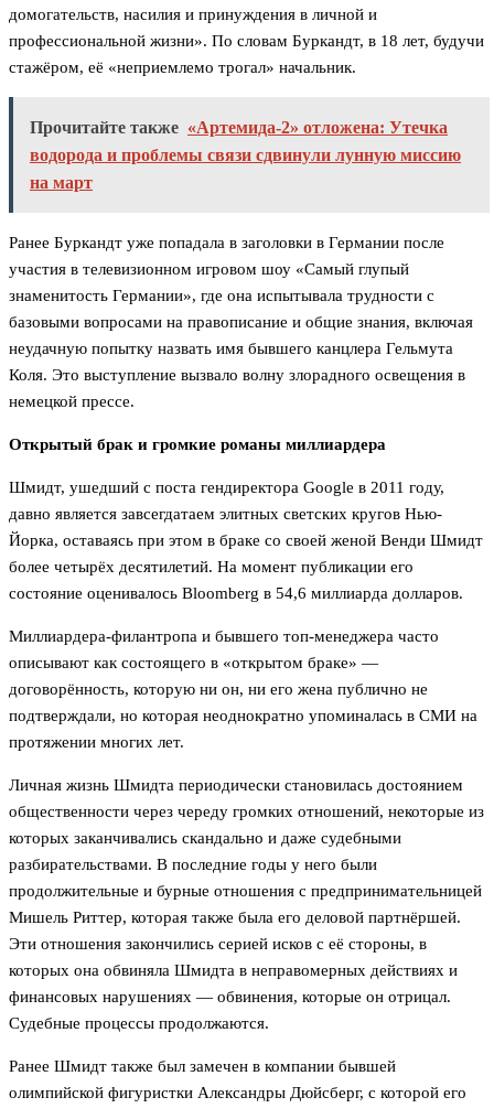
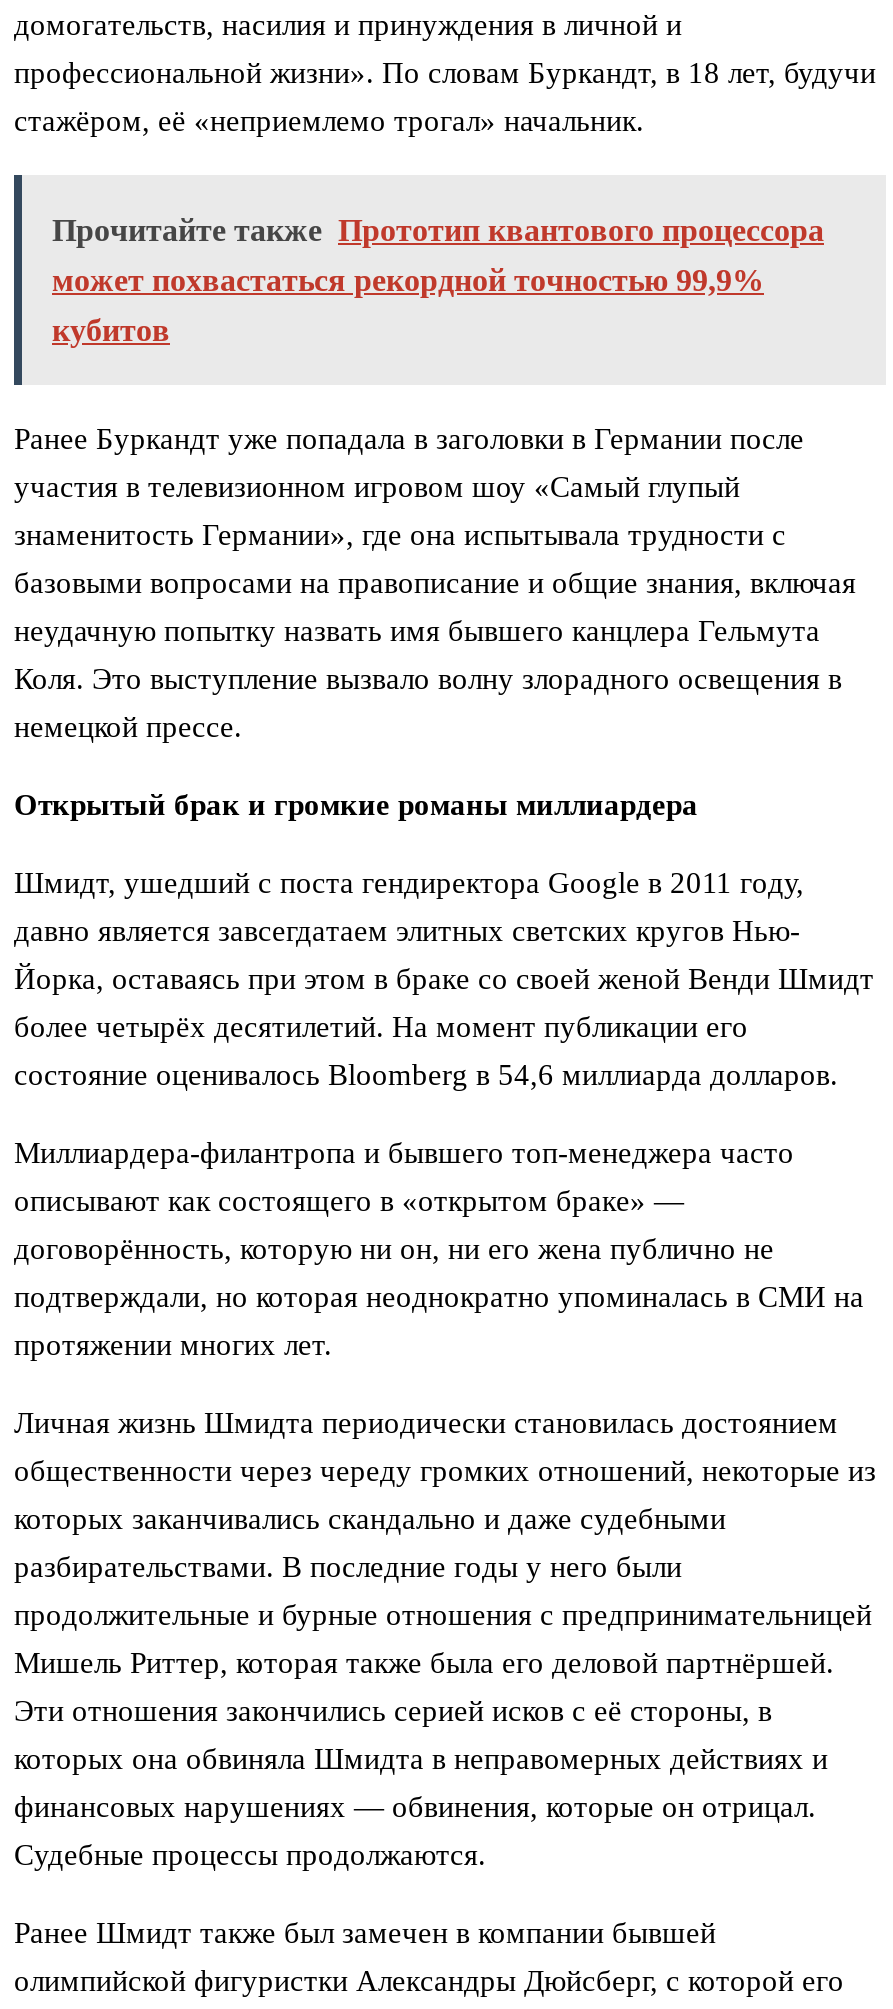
[30,118,448,137] Прочитайте также «Артемида-2» отложена: Утечка -> [52,213,824,247] Прочитайте также Прототип квантового процессора
[30,146,461,164] водорода и проблемы связи сдвинули лунную миссию -> [52,263,764,297] может похвастаться рекордной точностью 99,9%
[30,173,93,192] на март -> [52,313,170,347] кубитов

